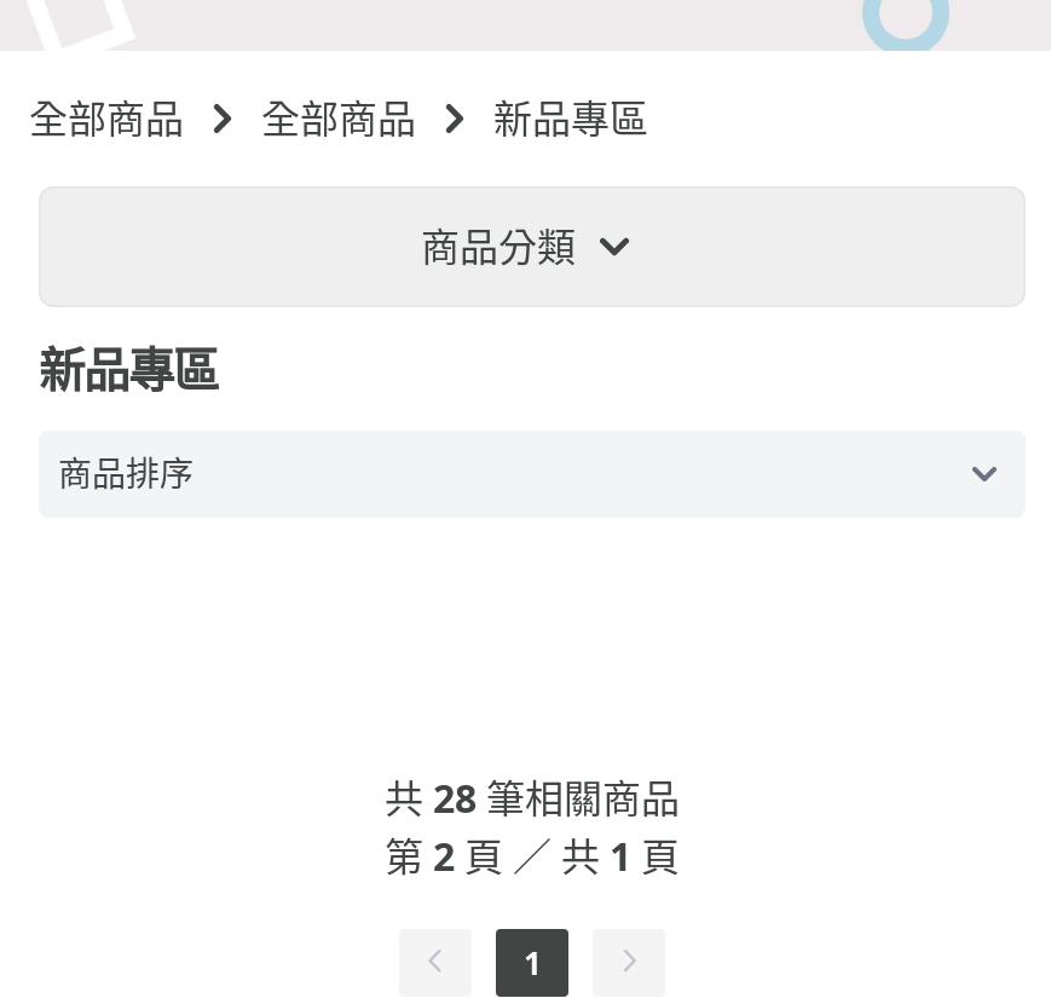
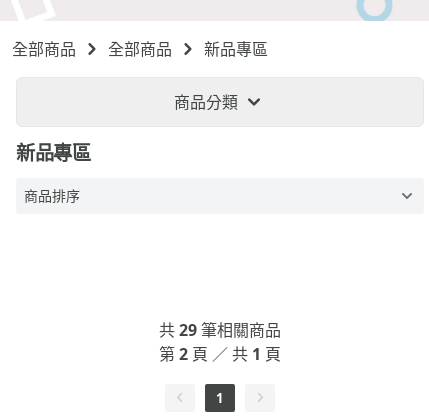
[385,771,680,824] 共28筆相關商品 -> [159,318,281,340] 共29筆相關商品

